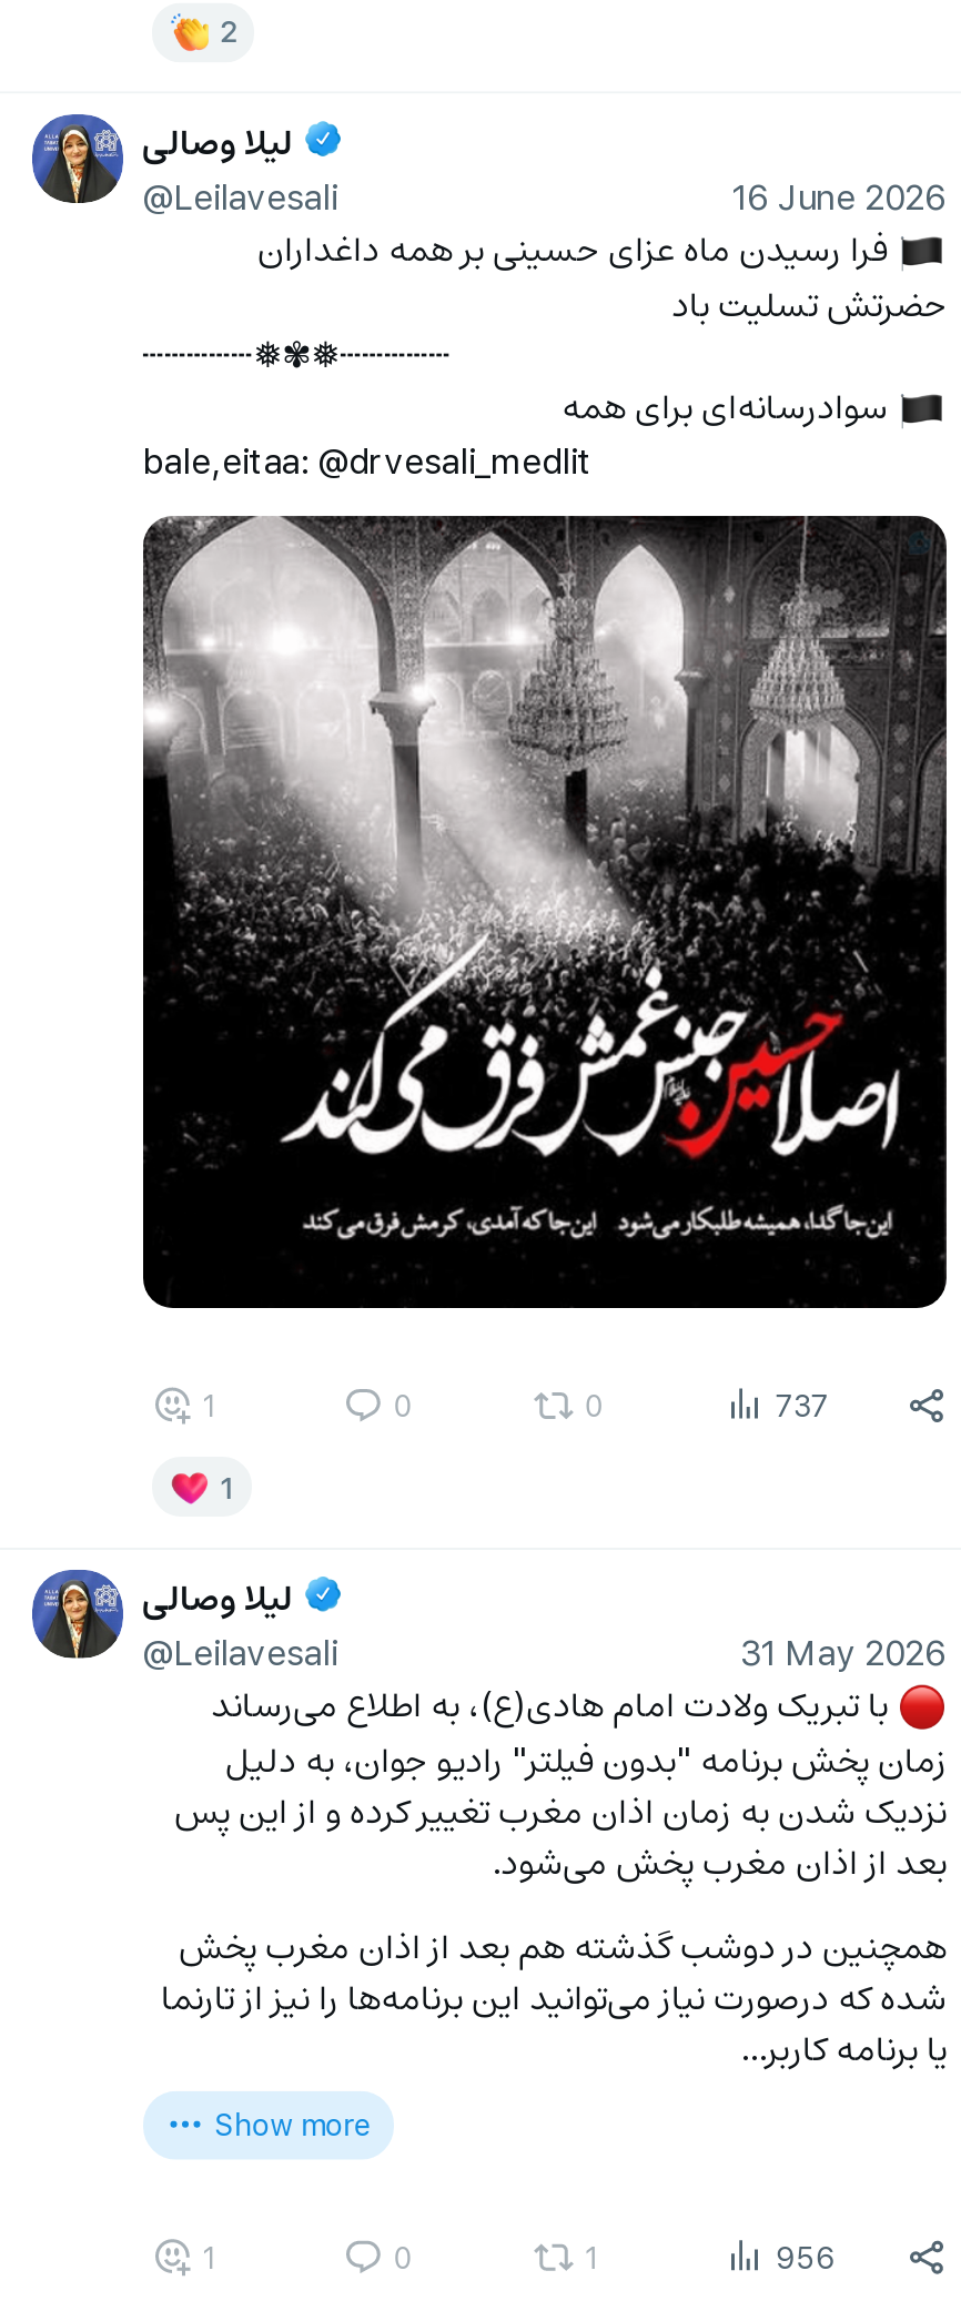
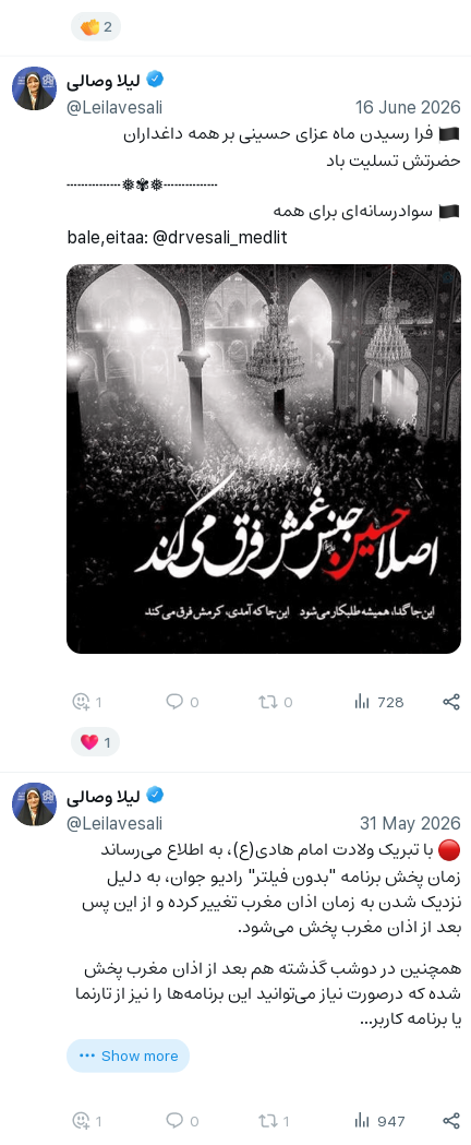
[775,1383,829,1425] 737 -> [377,691,404,711] 728
[775,2235,835,2277] 956 -> [377,1110,405,1131] 947

